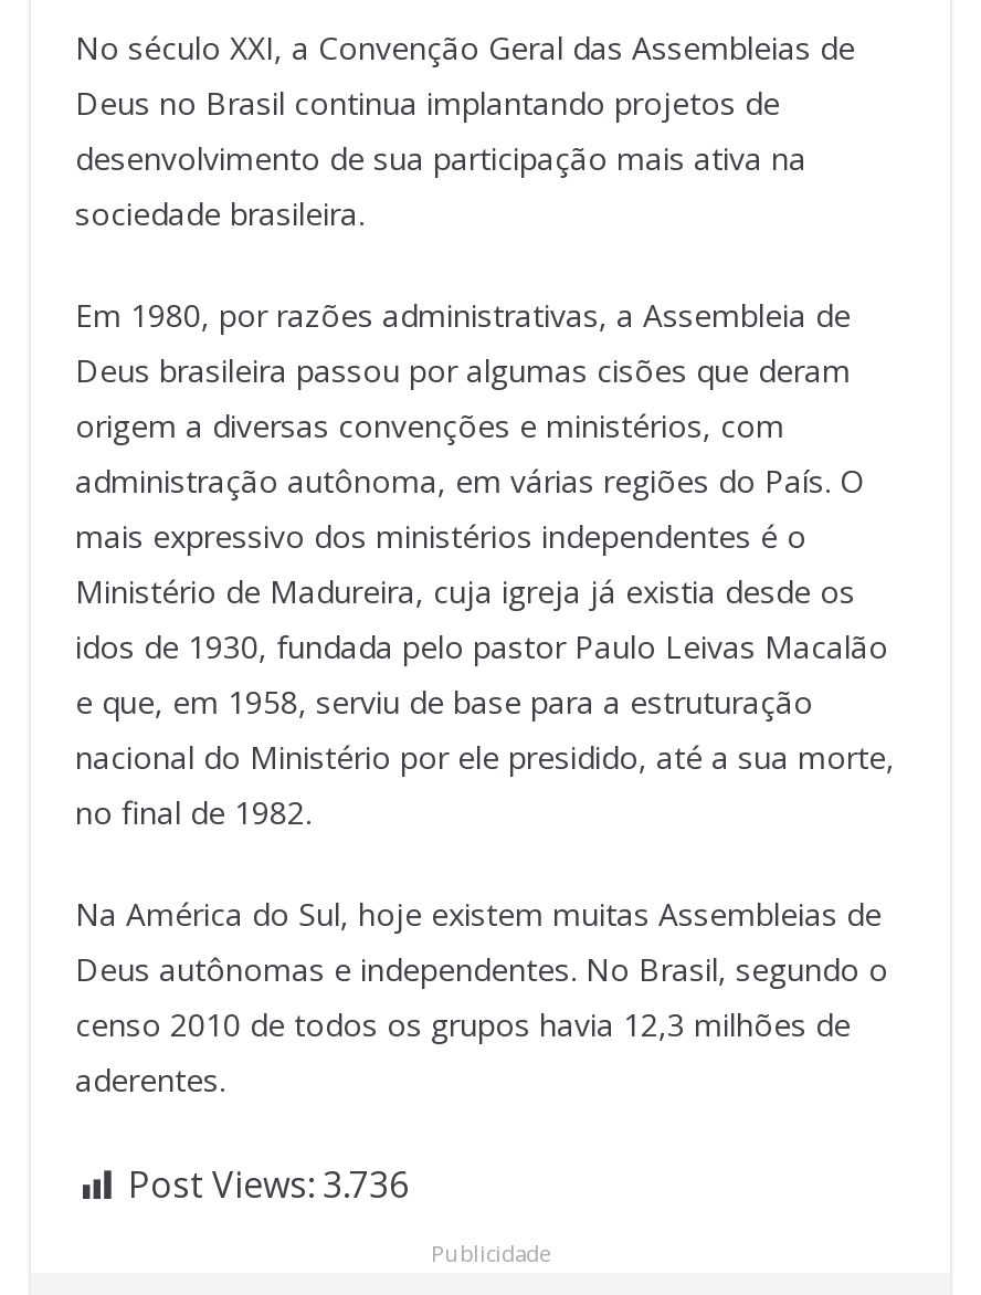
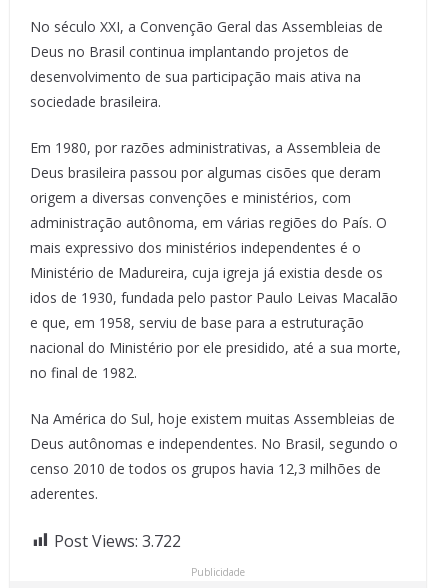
[128,1162,409,1210] Post Views: 3.736 -> [54,530,181,552] Post Views: 3.722

